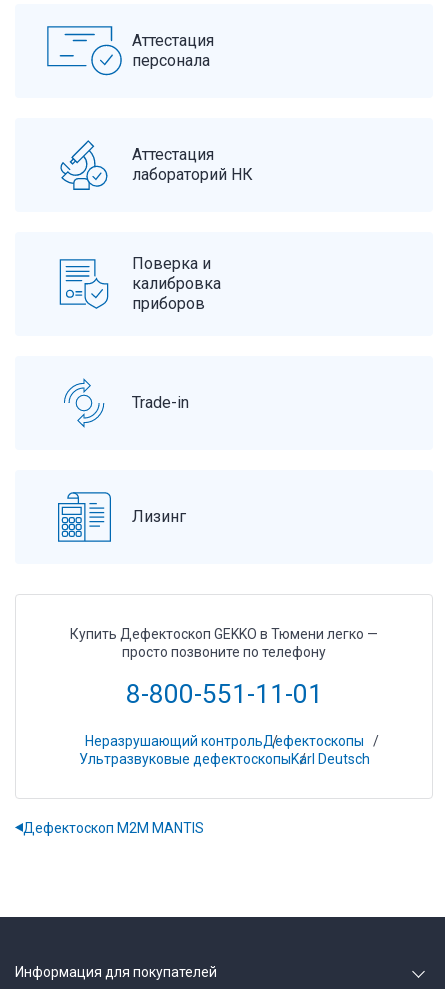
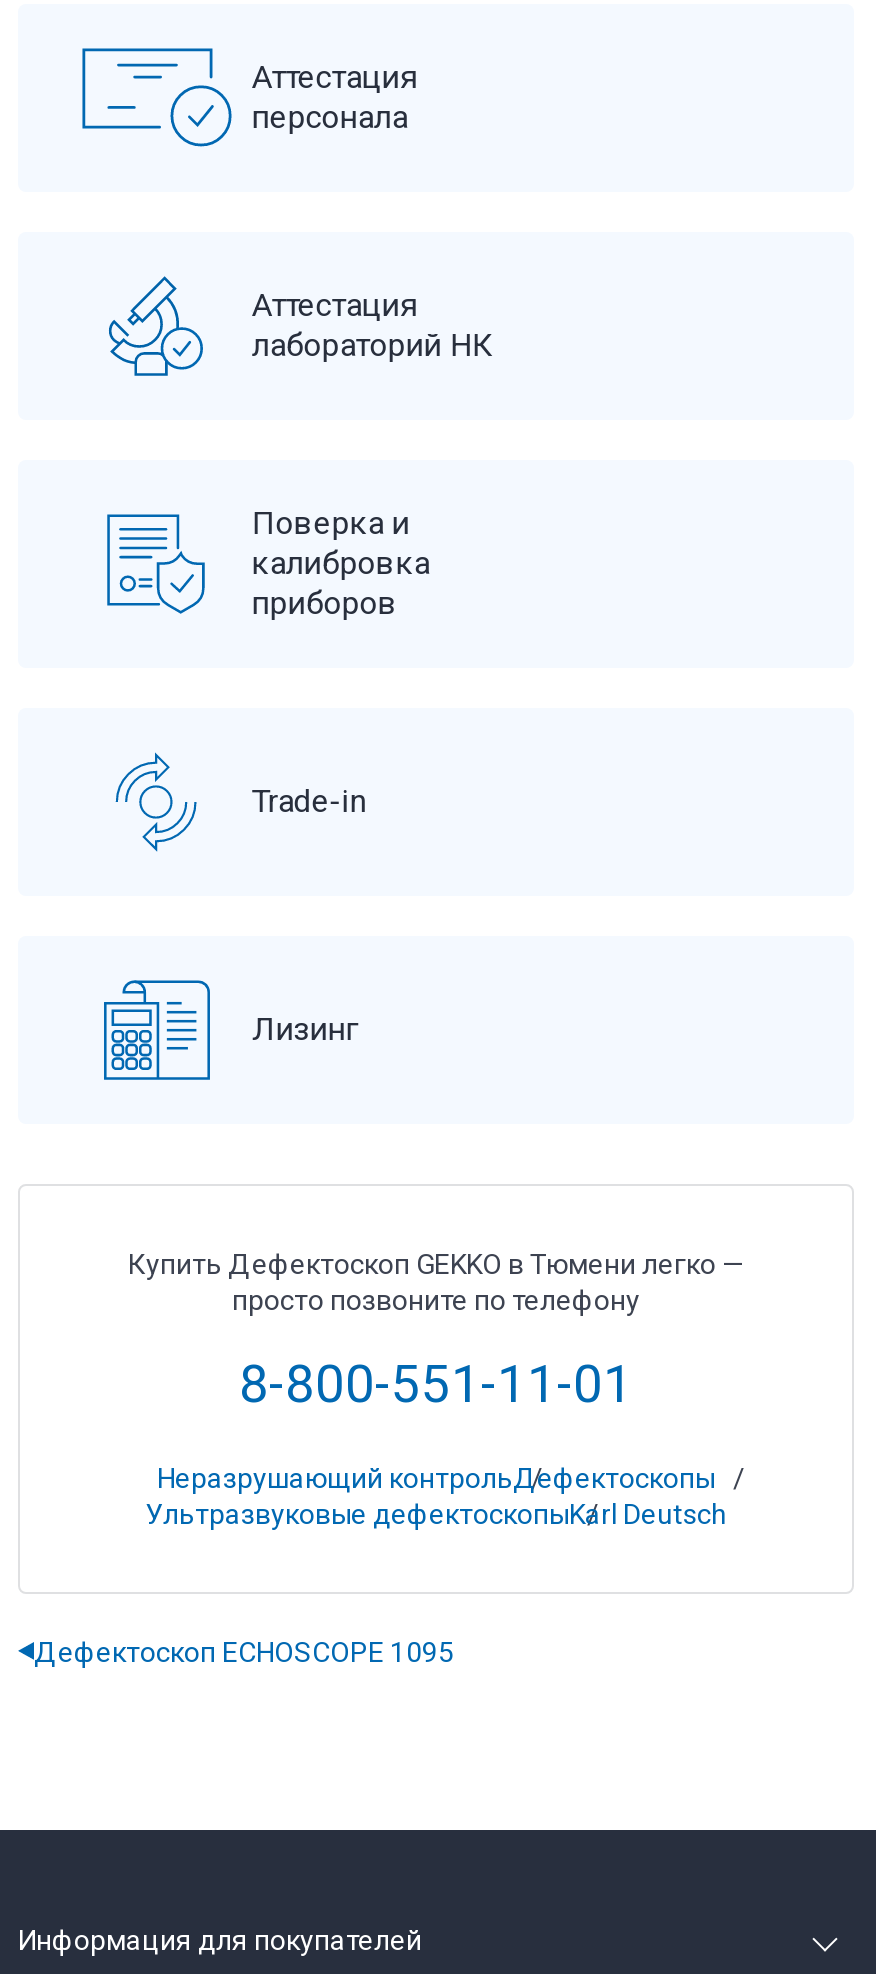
[23,820,204,836] Дефектоскоп M2M MANTIS -> [34,1636,454,1668] Дефектоскоп ECHOSCOPE 1095

